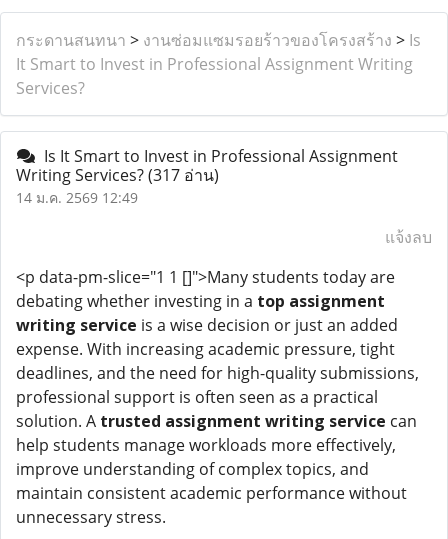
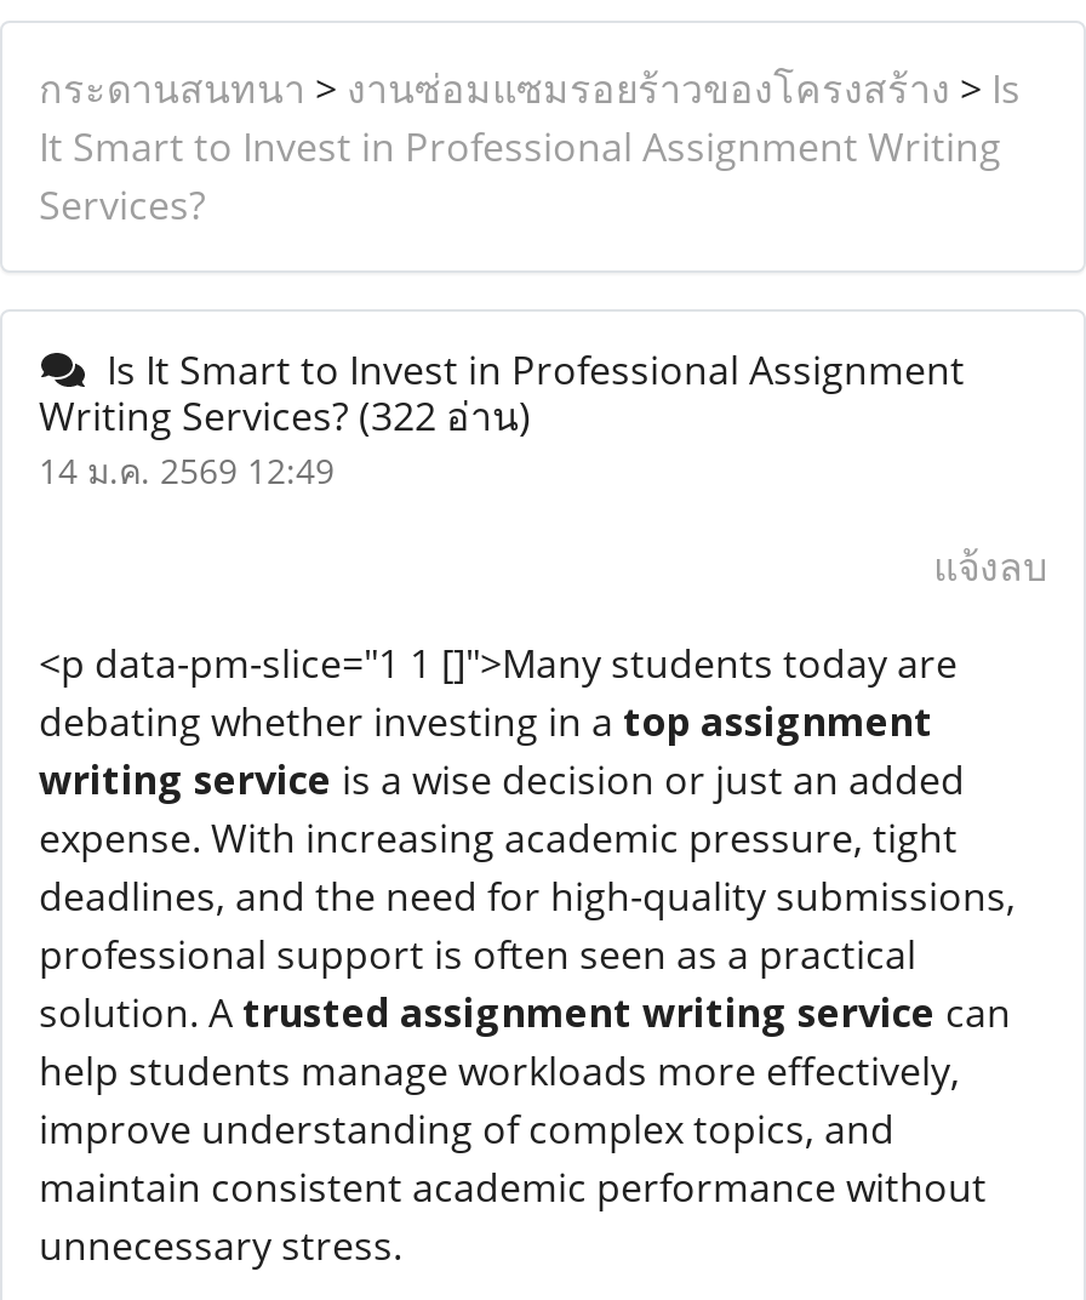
[16,164,219,186] Writing Services? (317 อ่าน) -> [39,389,531,443] Writing Services? (322 อ่าน)

